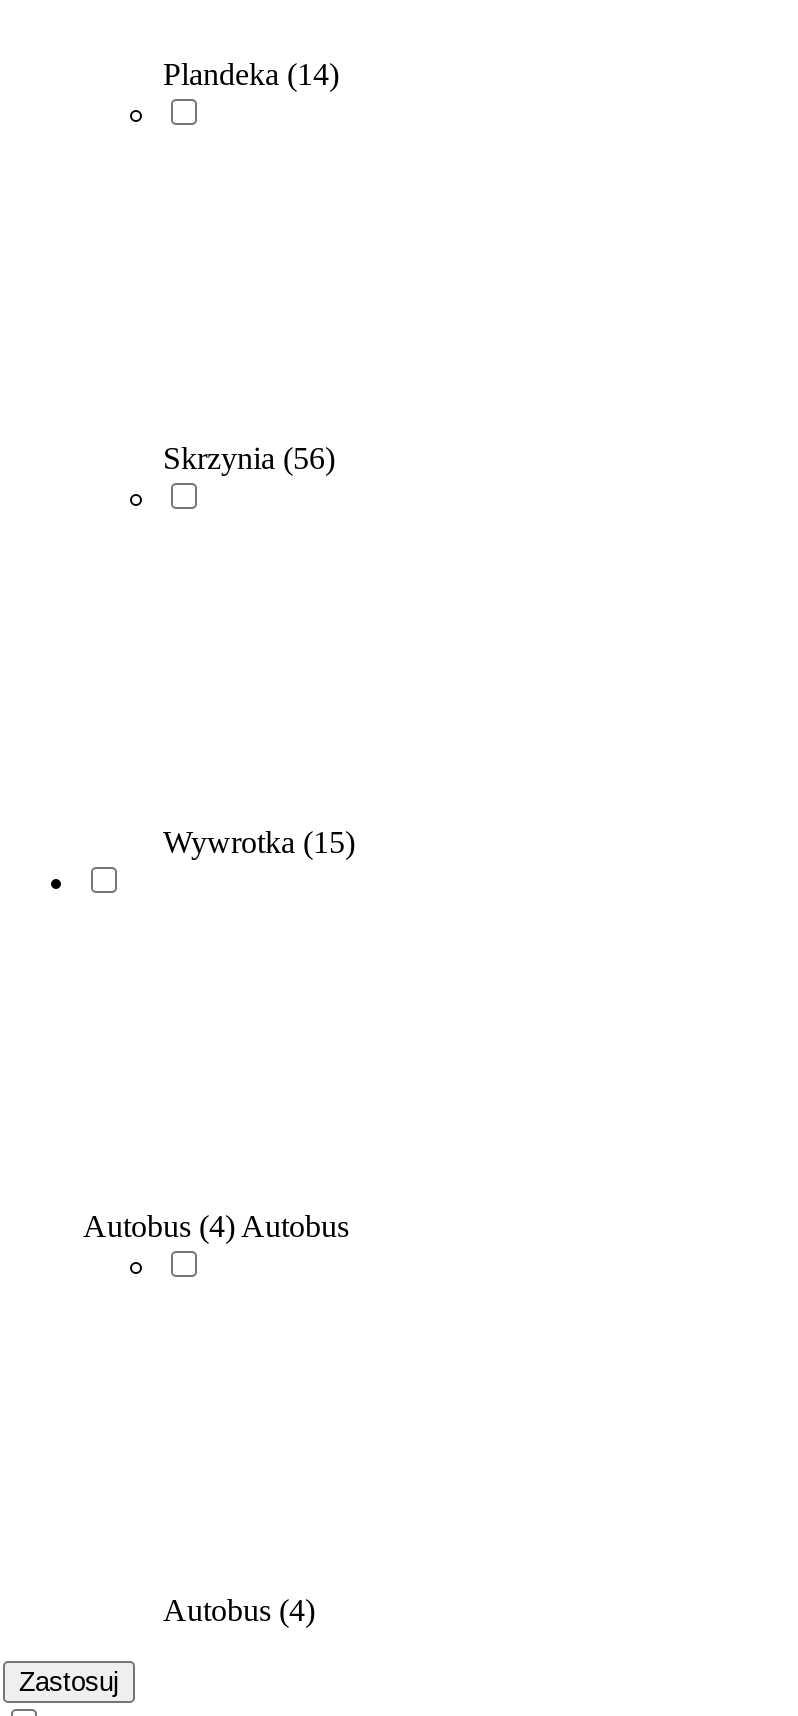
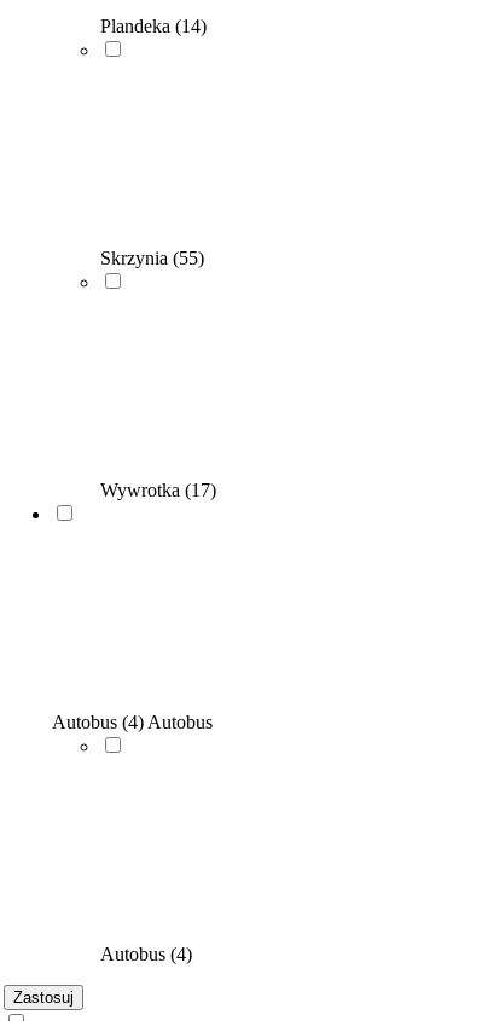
[163,440,335,474] Skrzynia (56) -> [100,247,204,268] Skrzynia (55)
[163,824,355,858] Wywrotka (15) -> [100,479,216,500] Wywrotka (17)

